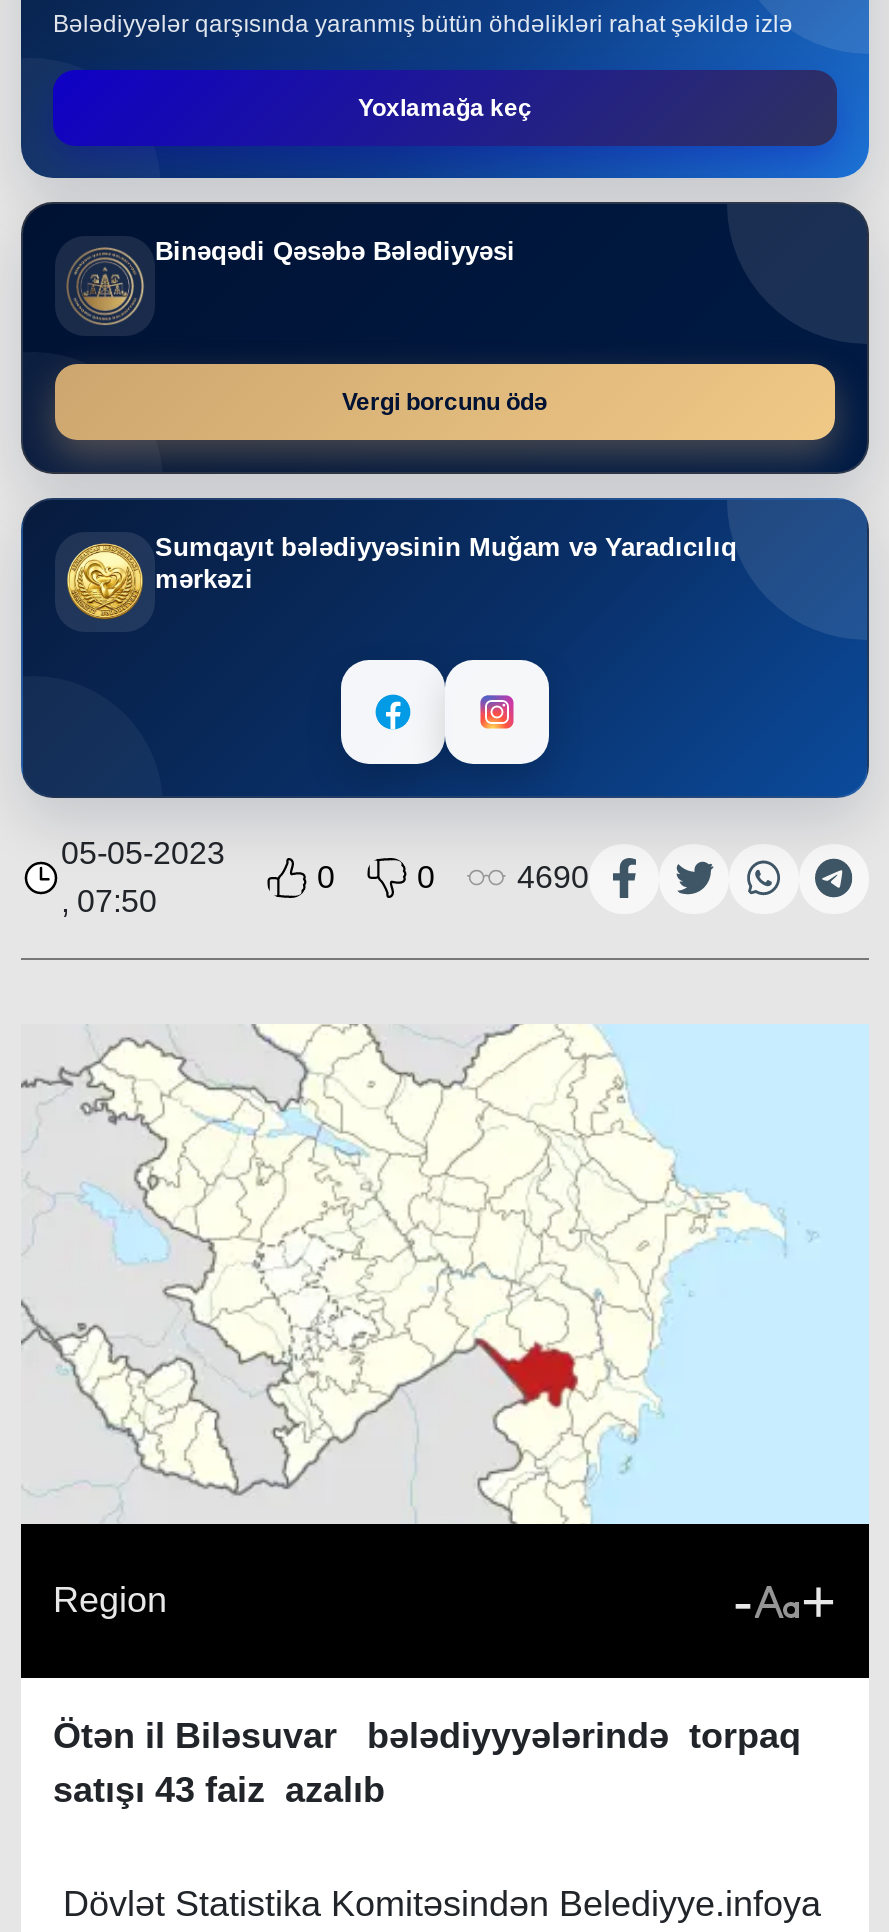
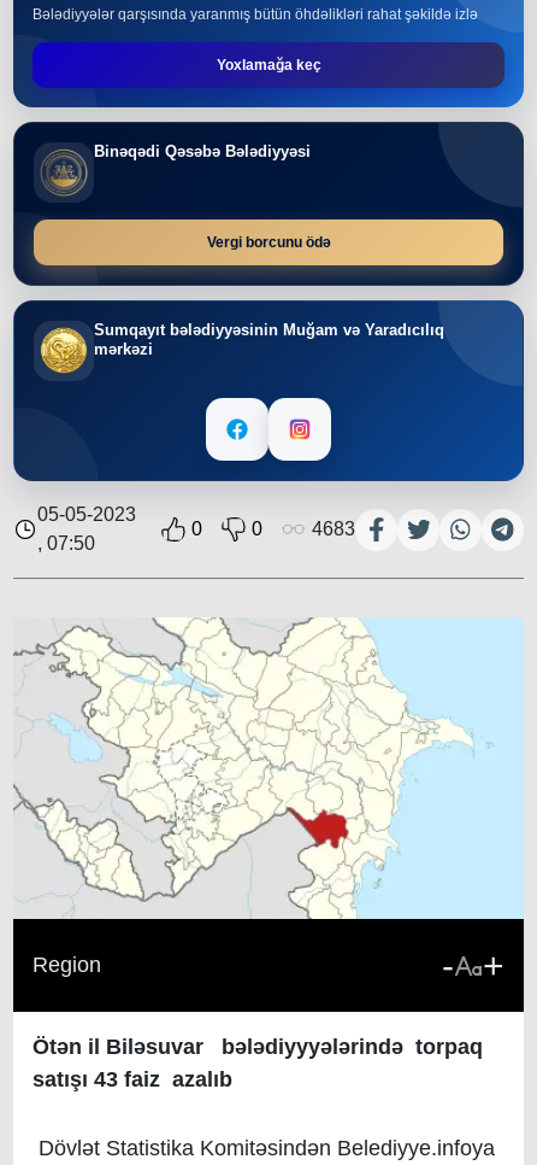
[517,860,589,894] 4690 -> [312,519,355,539] 4683

